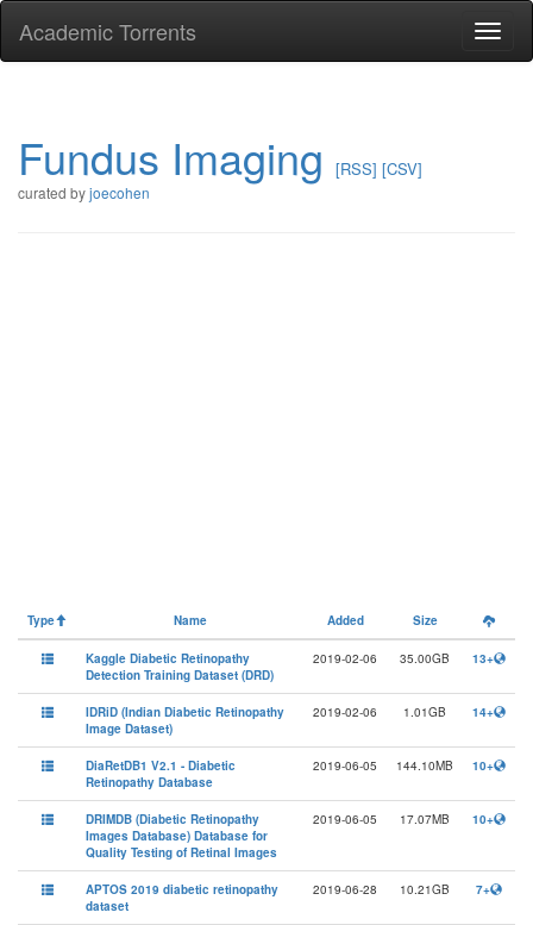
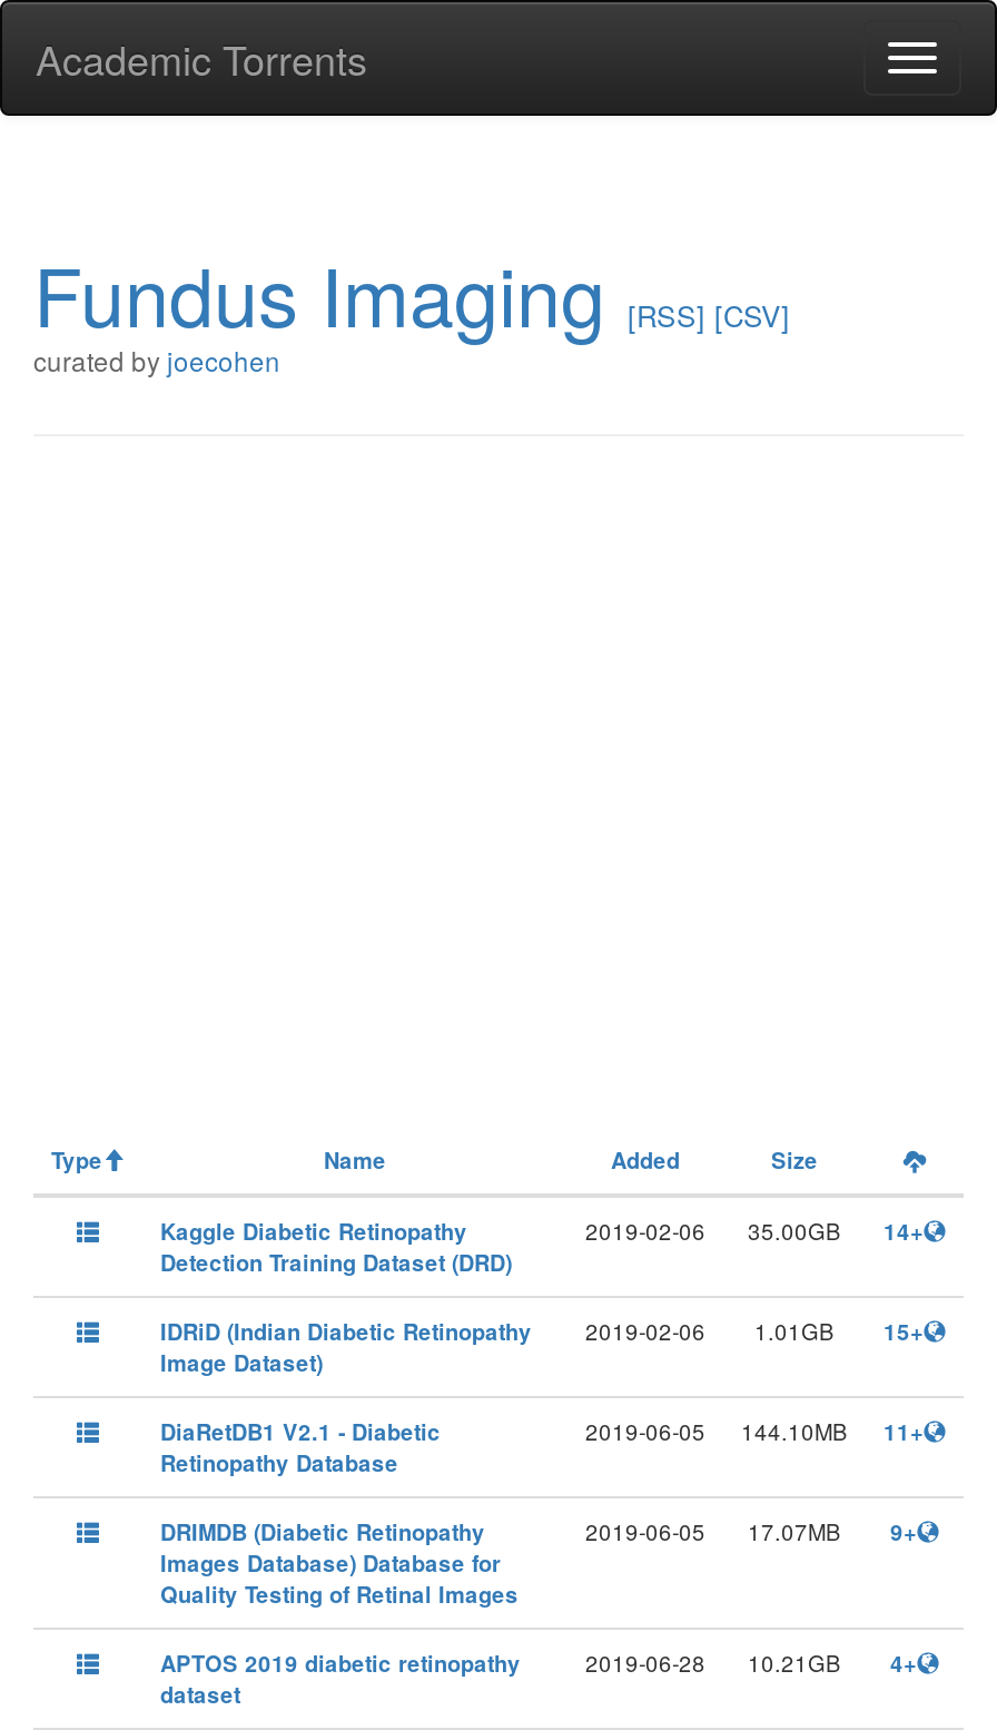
[313,650,494,667] 2019-02-06 35.00GB 13+ -> [585,1216,924,1247] 2019-02-06 35.00GB 14+
[86,704,494,720] IDRiD (Indian Diabetic Retinopathy 2019-02-06 1.01GB 14+ -> [160,1316,924,1347] IDRiD (Indian Diabetic Retinopathy 2019-02-06 1.01GB 15+
[313,757,494,774] 2019-06-05 144.10MB 10+ -> [585,1416,924,1447] 2019-06-05 144.10MB 11+
[313,811,494,827] 2019-06-05 17.07MB 10+ -> [585,1516,917,1547] 2019-06-05 17.07MB 9+
[313,881,490,898] 2019-06-28 10.21GB 7+ -> [585,1648,917,1679] 2019-06-28 10.21GB 4+

